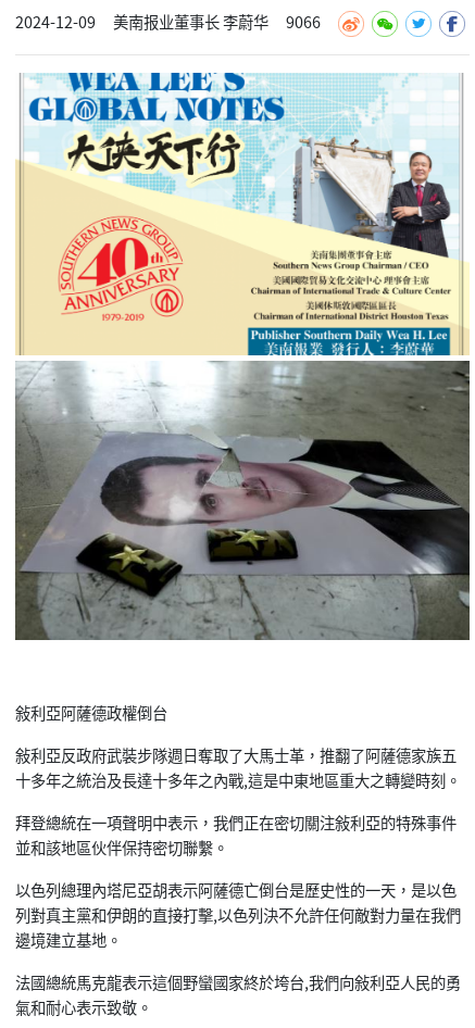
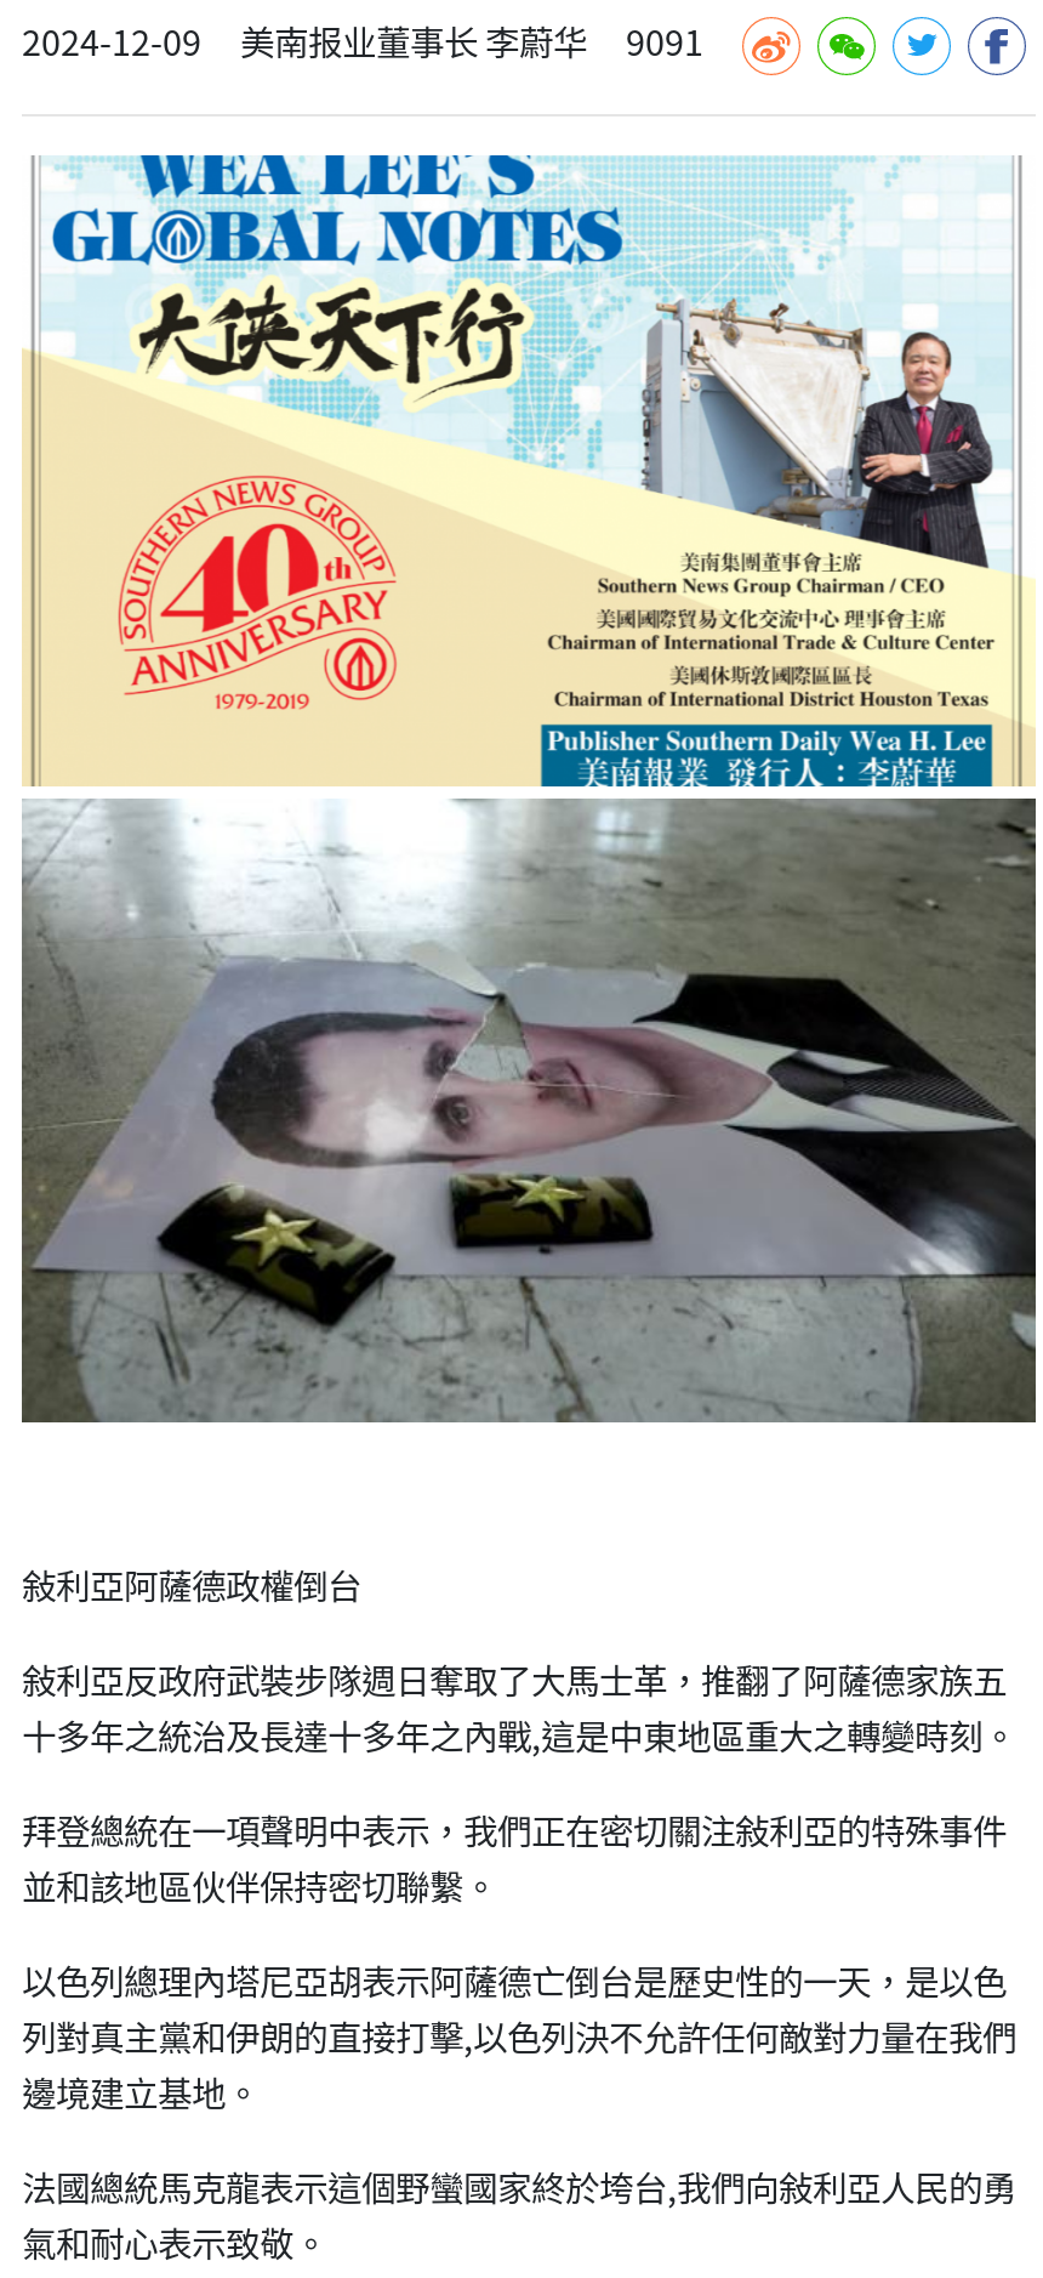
[15,10,321,32] 2024-12-09 美南报业董事长 李蔚华 9066 -> [22,14,703,65] 2024-12-09 美南报业董事长 李蔚华 9091

